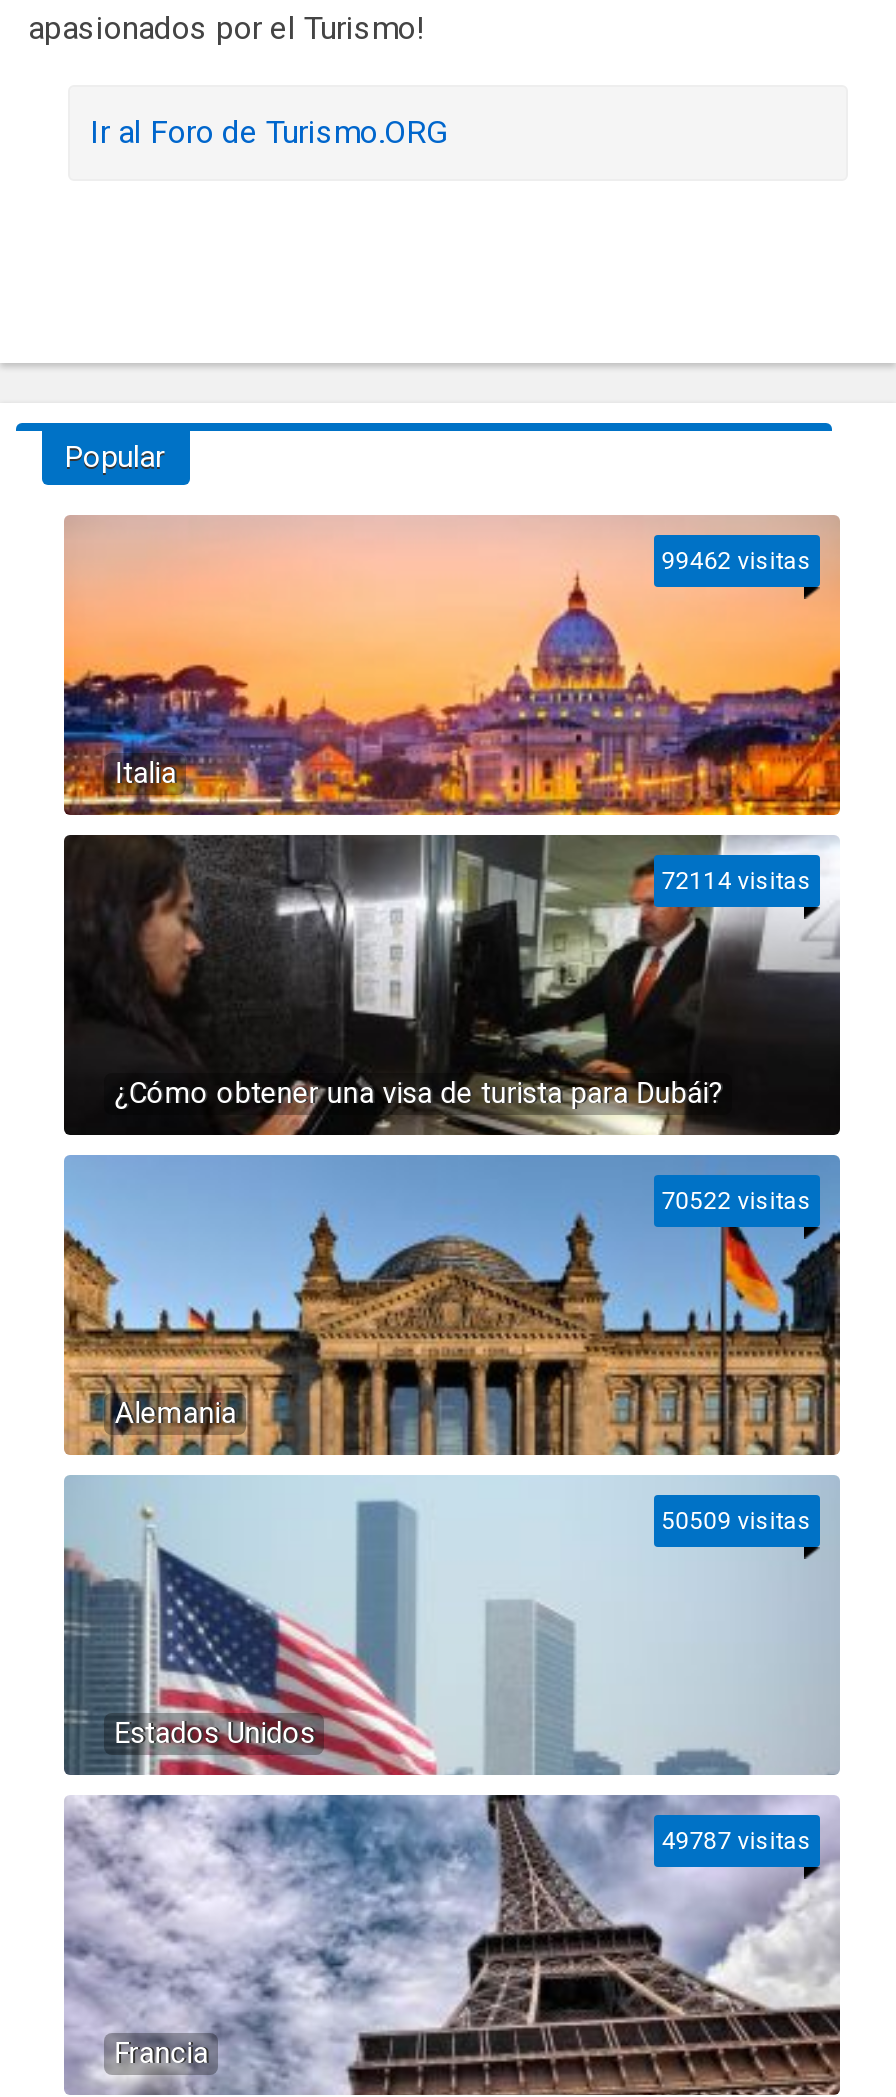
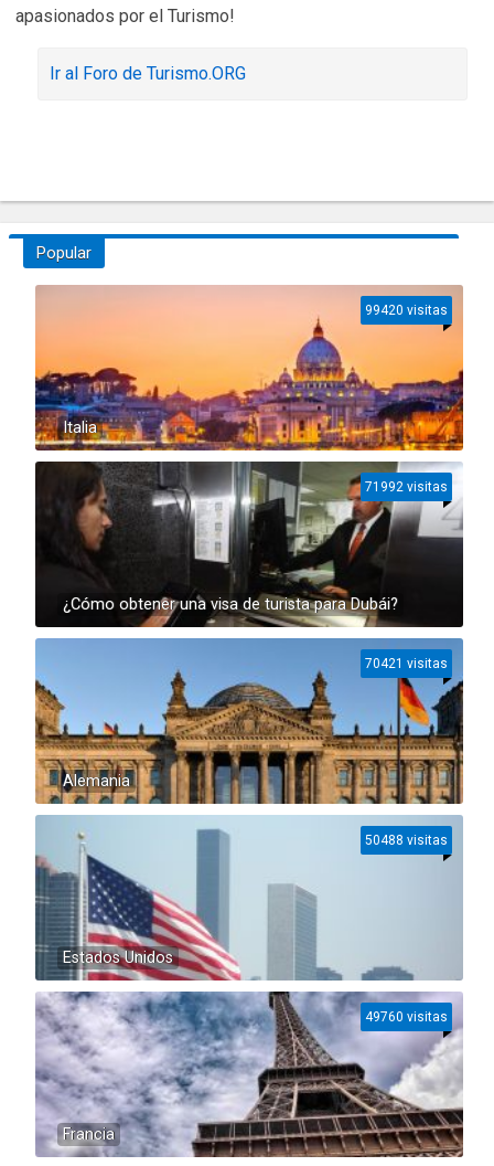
[662,547,812,575] 99462 visitas -> [365,303,447,318] 99420 visitas
[662,867,812,895] 72114 visitas -> [365,479,447,495] 71992 visitas
[662,1187,812,1215] 70522 visitas -> [365,656,447,671] 70421 visitas
[662,1507,812,1535] 50509 visitas -> [365,833,447,848] 50488 visitas
[662,1827,812,1855] 49787 visitas -> [365,1009,447,1025] 49760 visitas

